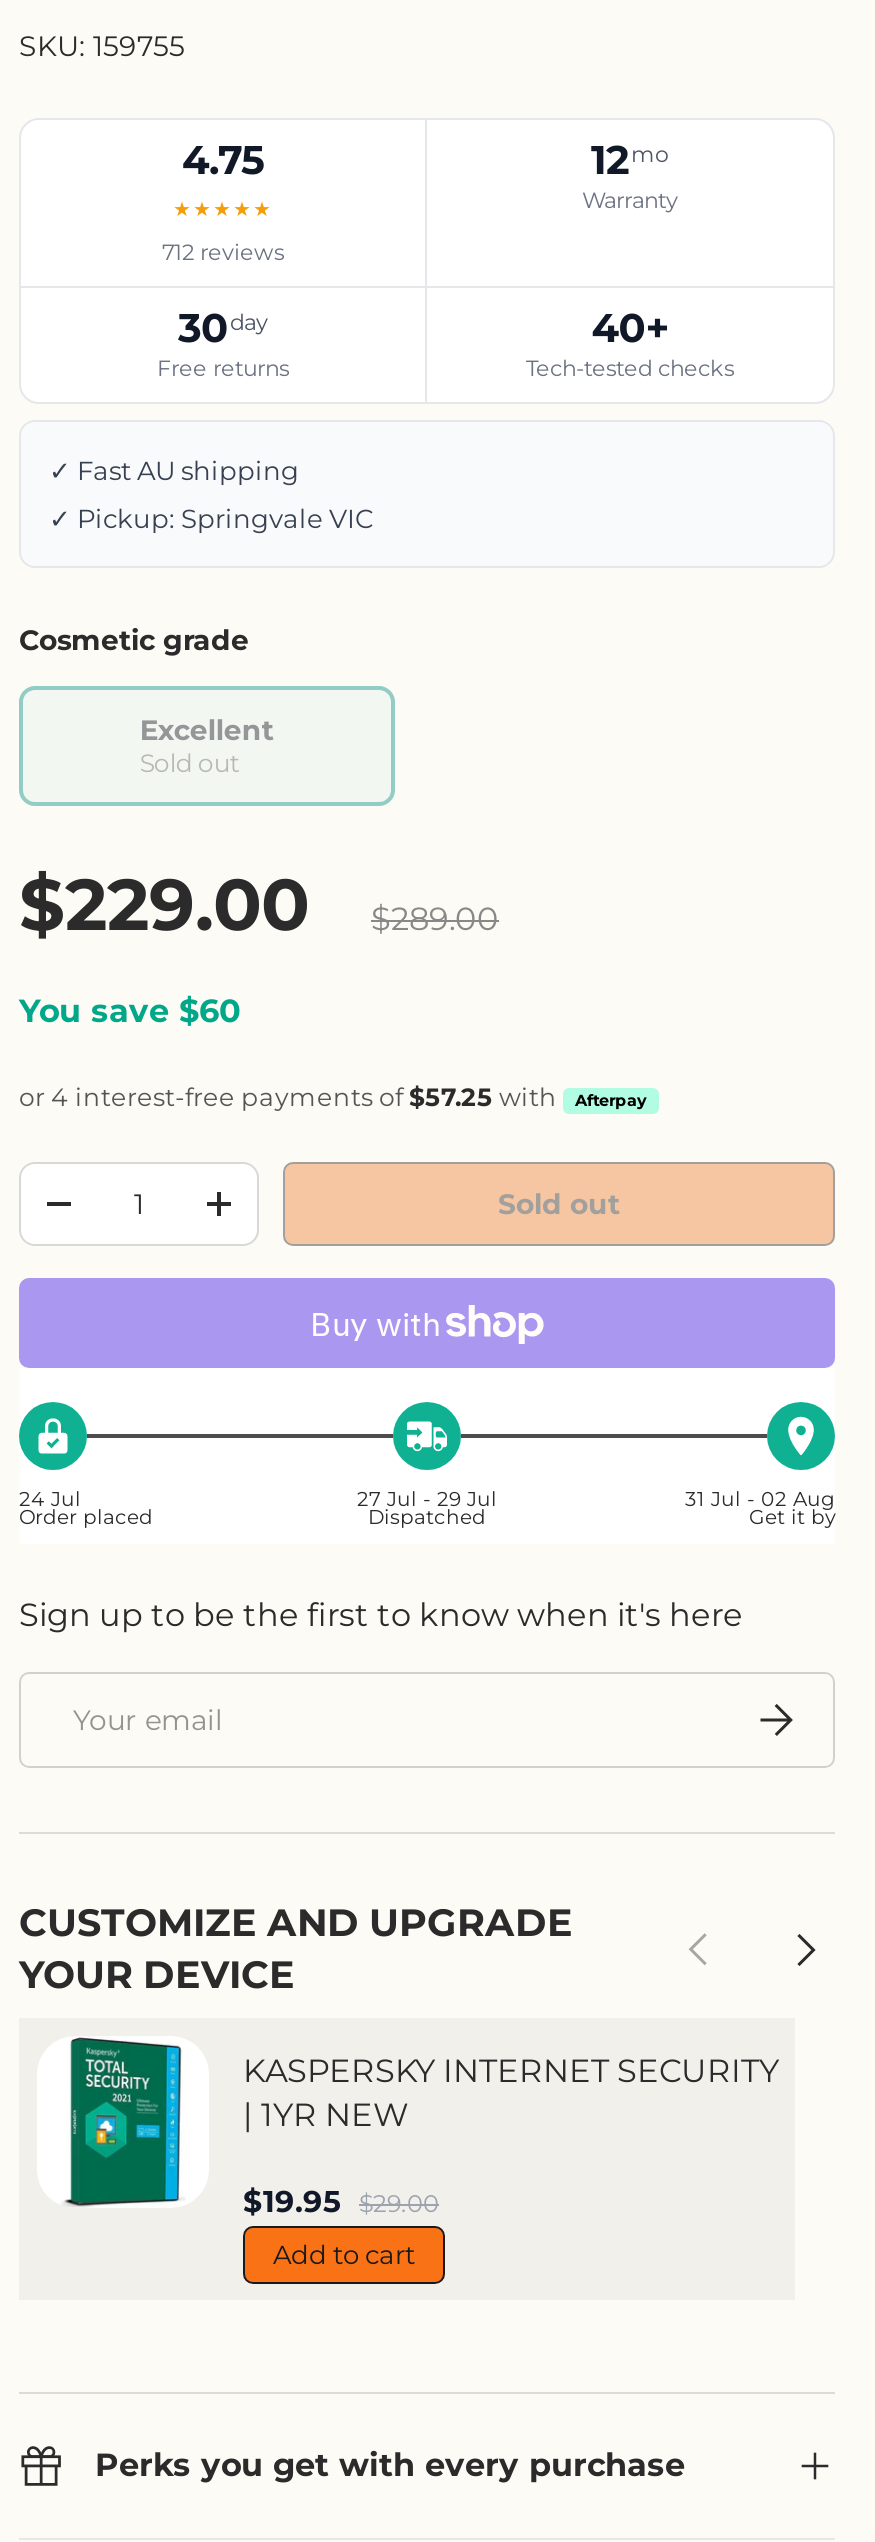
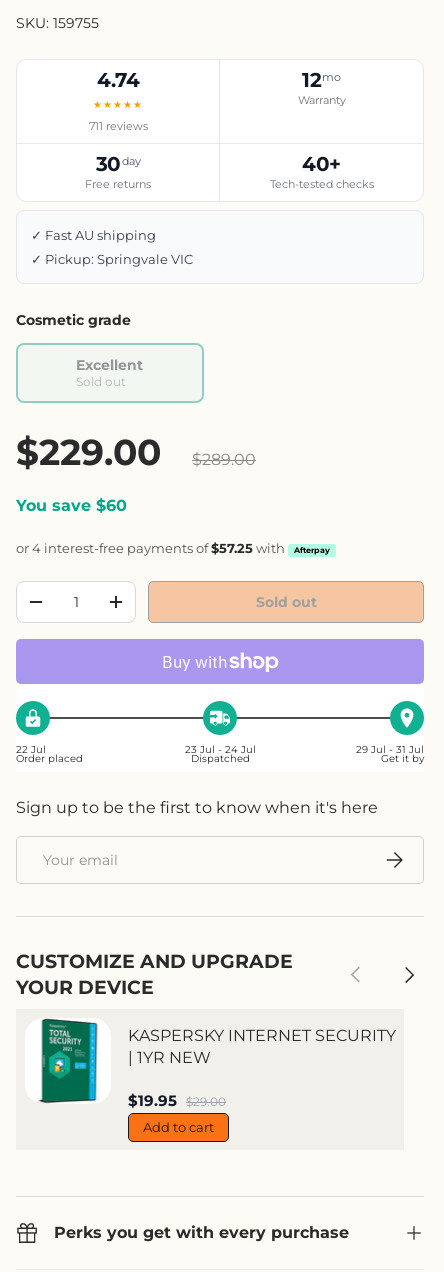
[182,136,264,184] 4.75 -> [97,68,139,92] 4.74
[162,238,284,266] 712 reviews -> [88,119,147,133] 711 reviews
[19,1486,81,1512] 24 Jul -> [16,743,46,756] 22 Jul
[357,1486,497,1512] 27 Jul - 29 Jul -> [184,743,255,756] 23 Jul - 24 Jul
[685,1486,835,1512] 31 Jul - 02 Aug -> [356,743,424,756] 29 Jul - 31 Jul

